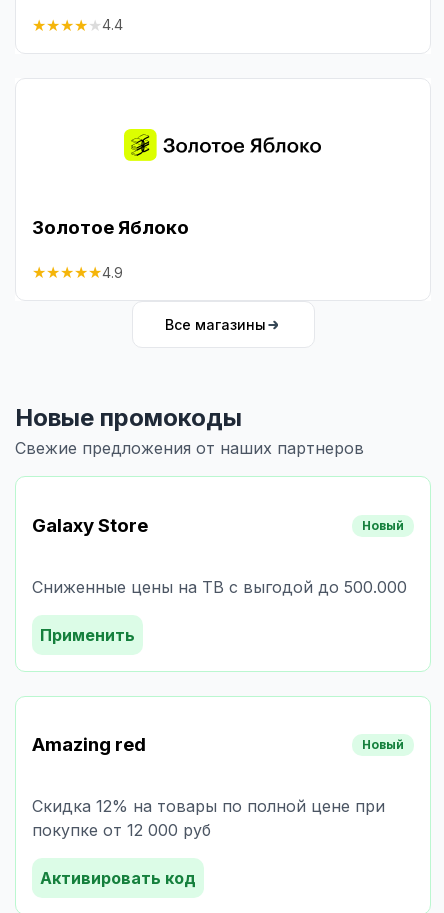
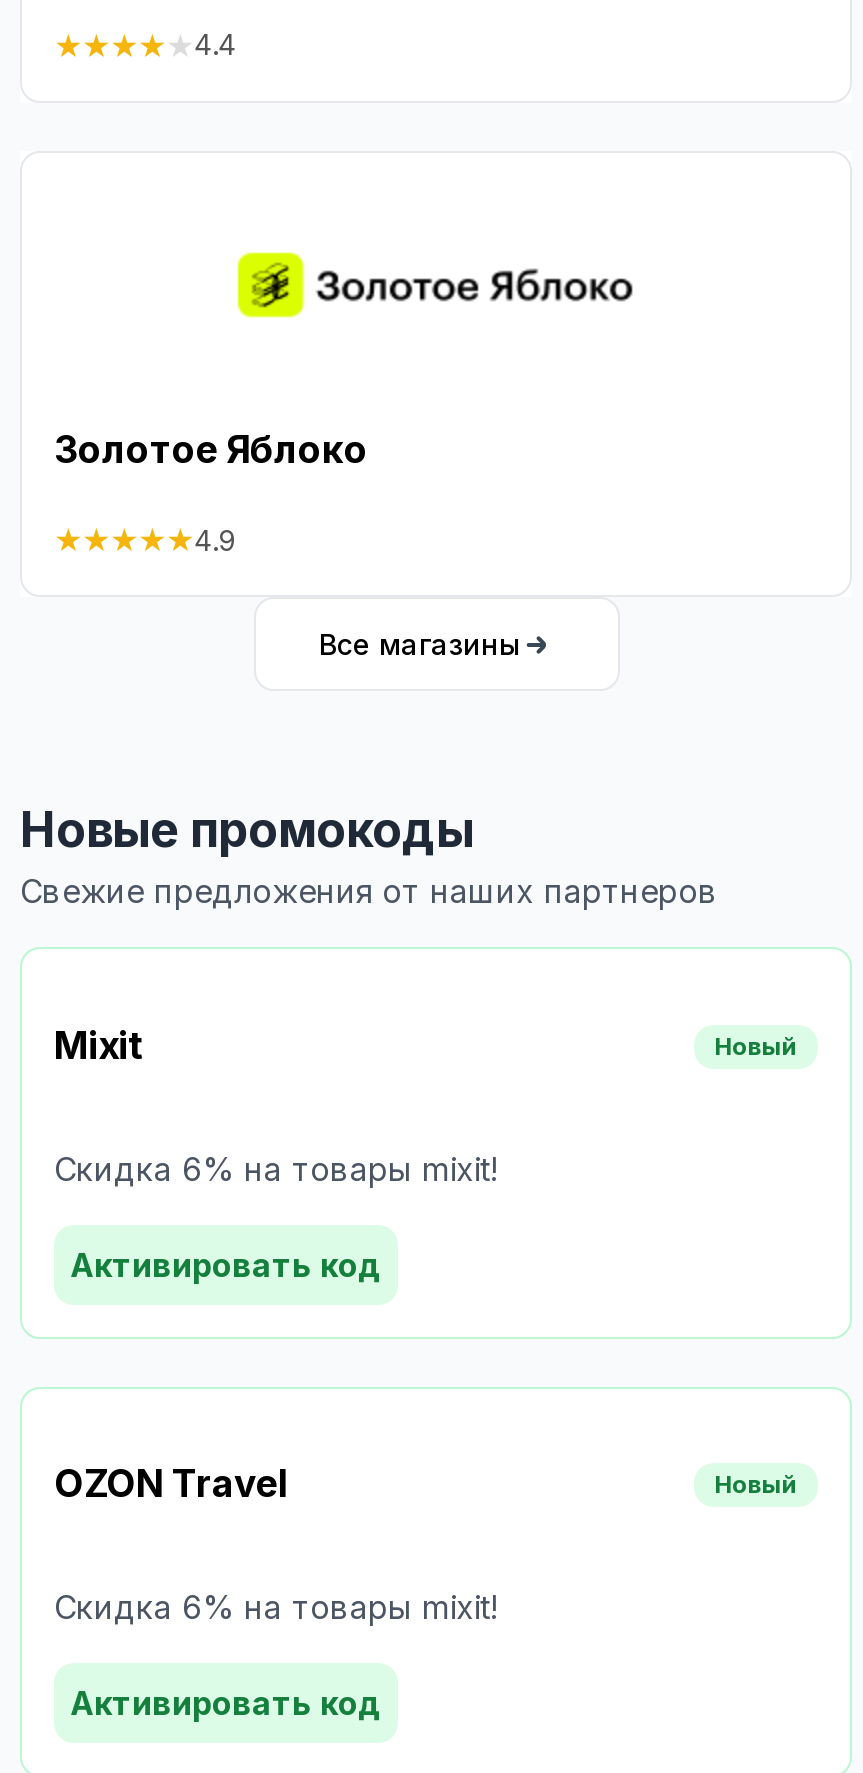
[32,514,148,537] Galaxy Store -> [54,1023,142,1069] Mixit
[32,577,407,597] Сниженные цены на ТВ с выгодой до 500.000 -> [54,1148,498,1188] Скидка 6% на товары mixit!
[40,625,135,645] Применить -> [70,1244,382,1284] Активировать код
[32,733,146,756] Amazing red -> [54,1462,288,1508] OZON Travel
[32,796,385,840] Скидка 12% на товары по полной цене при | покупке от 12 000 руб -> [54,1587,498,1627] Скидка 6% на товары mixit!

